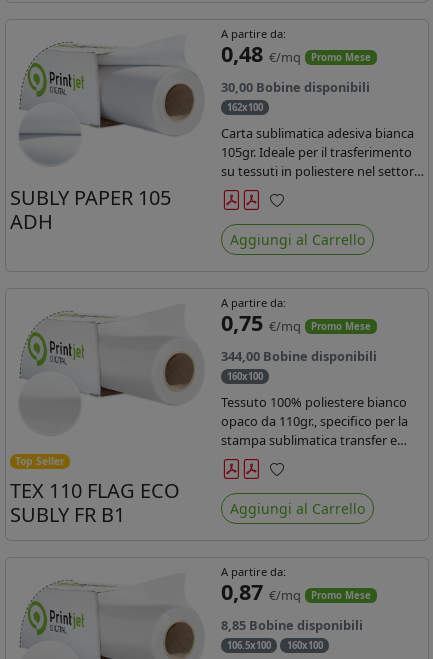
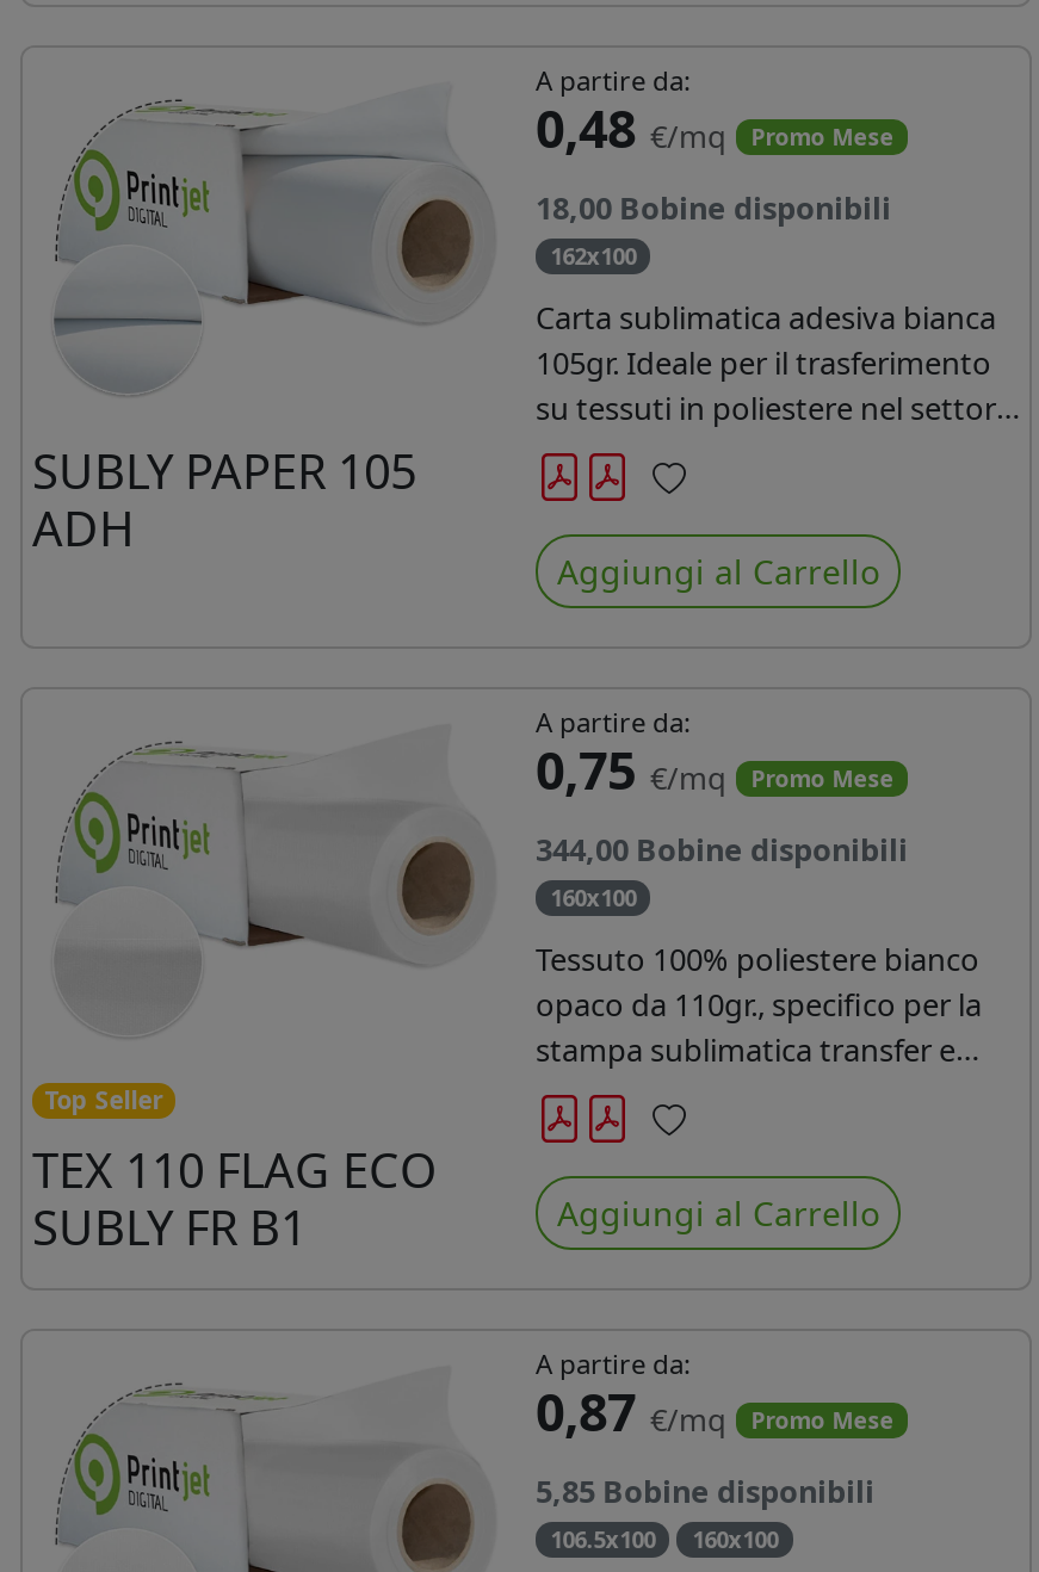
[221,78,370,96] 30,00 Bobine disponibili -> [536,186,891,229] 18,00 Bobine disponibili
[221,616,363,634] 8,85 Bobine disponibili -> [536,1469,874,1512] 5,85 Bobine disponibili

